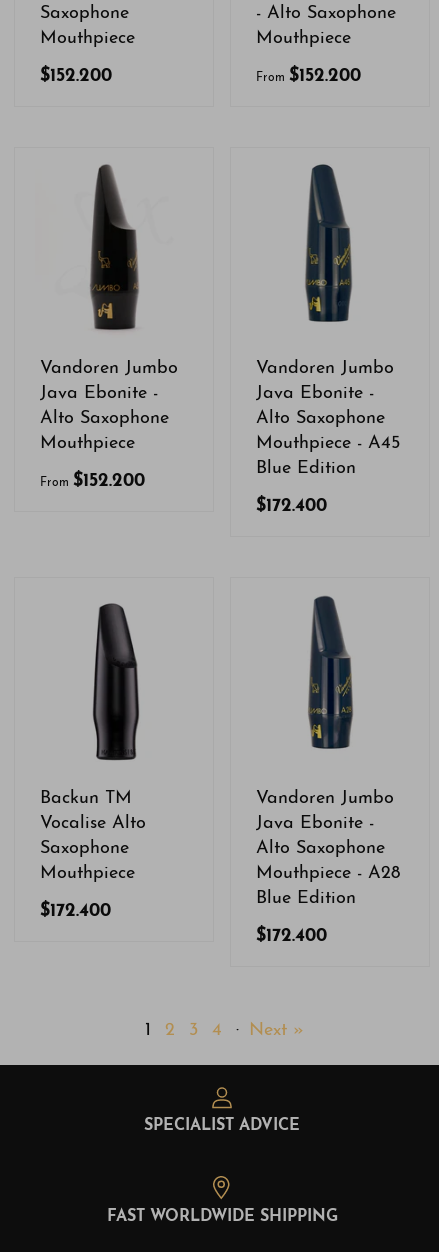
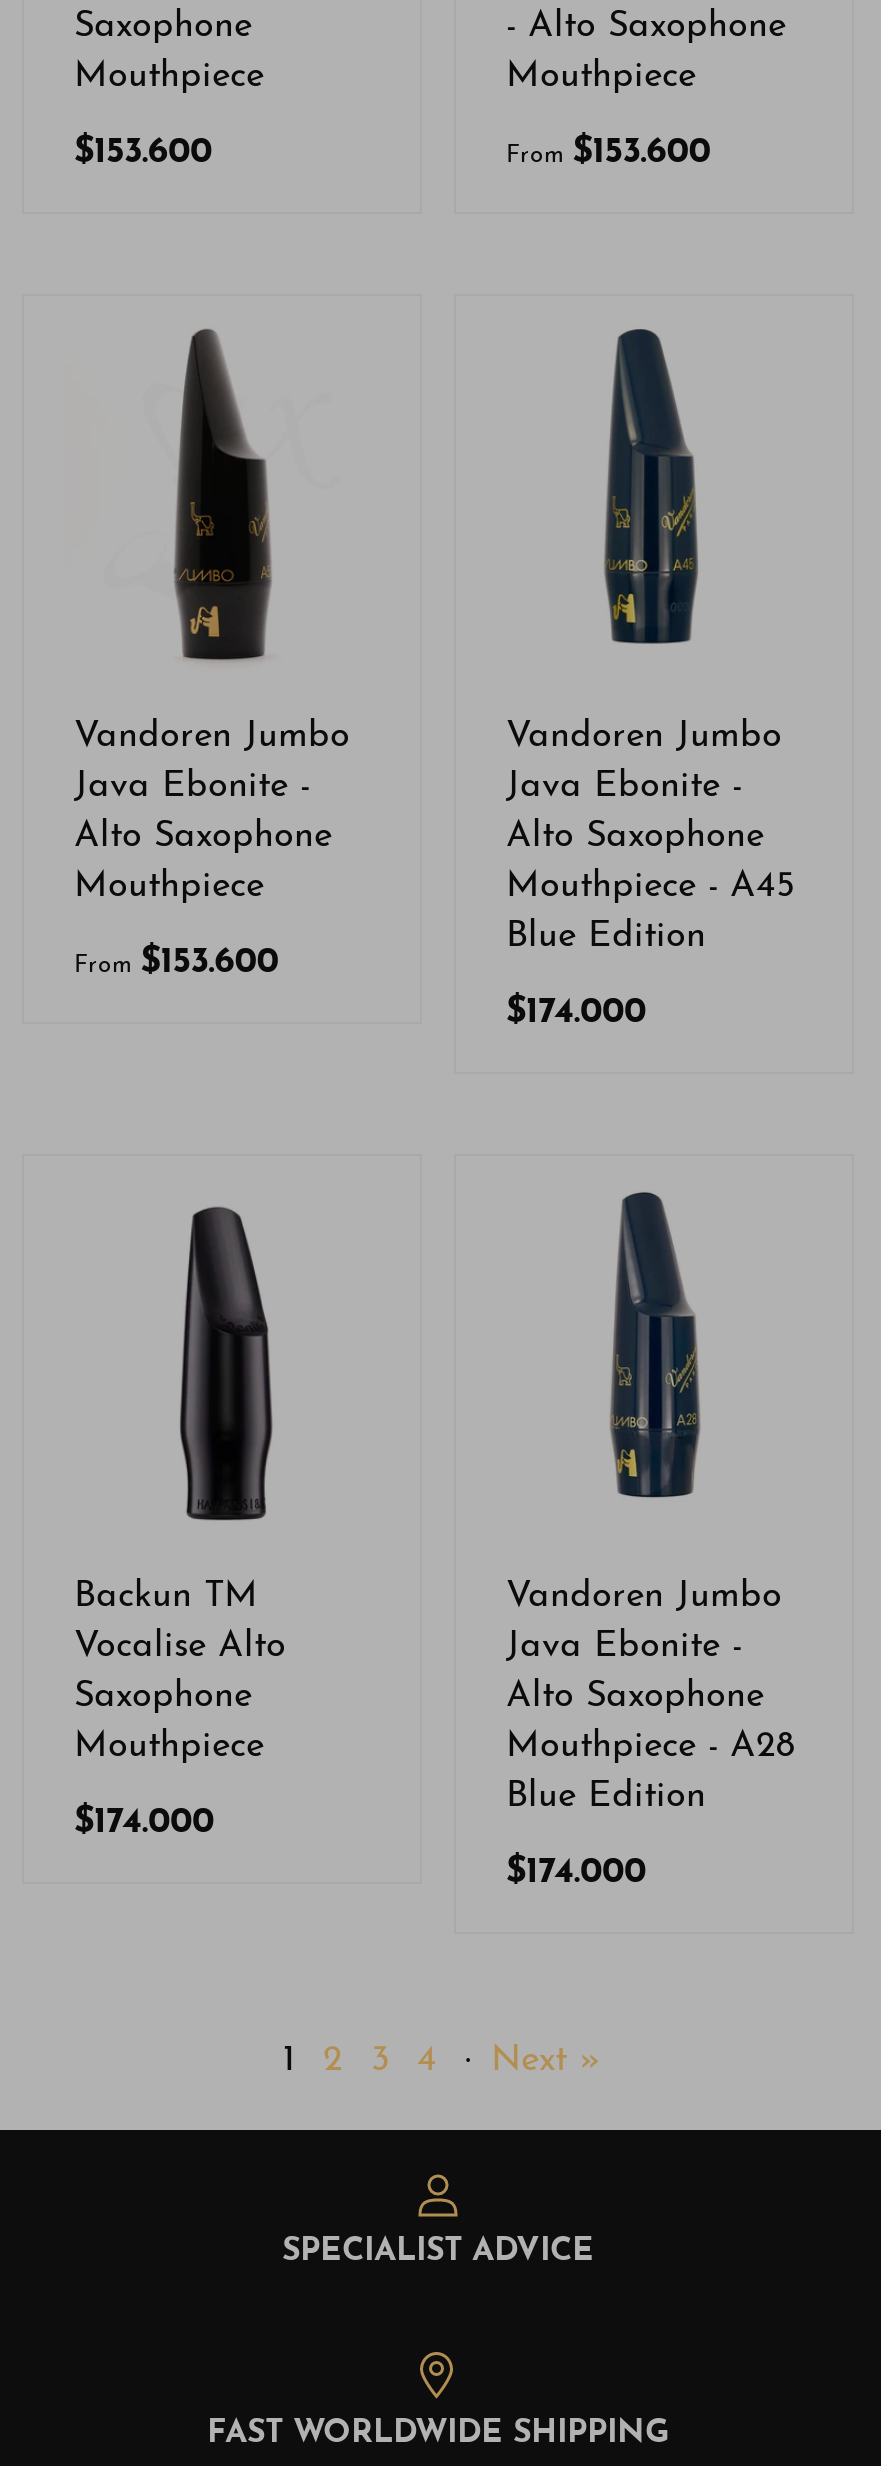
[40,67,112,86] $152.200 -> [74,134,212,172] $153.600
[256,67,361,86] From $152.200 -> [506,134,710,172] From $153.600
[40,472,145,491] From $152.200 -> [74,944,278,982] From $153.600
[256,497,327,516] $172.400 -> [506,994,646,1032] $174.000
[40,902,111,921] $172.400 -> [74,1804,214,1842] $174.000
[256,927,327,946] $172.400 -> [506,1854,646,1892] $174.000

